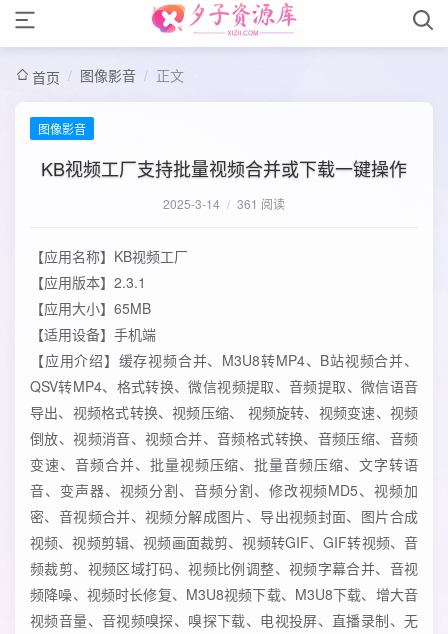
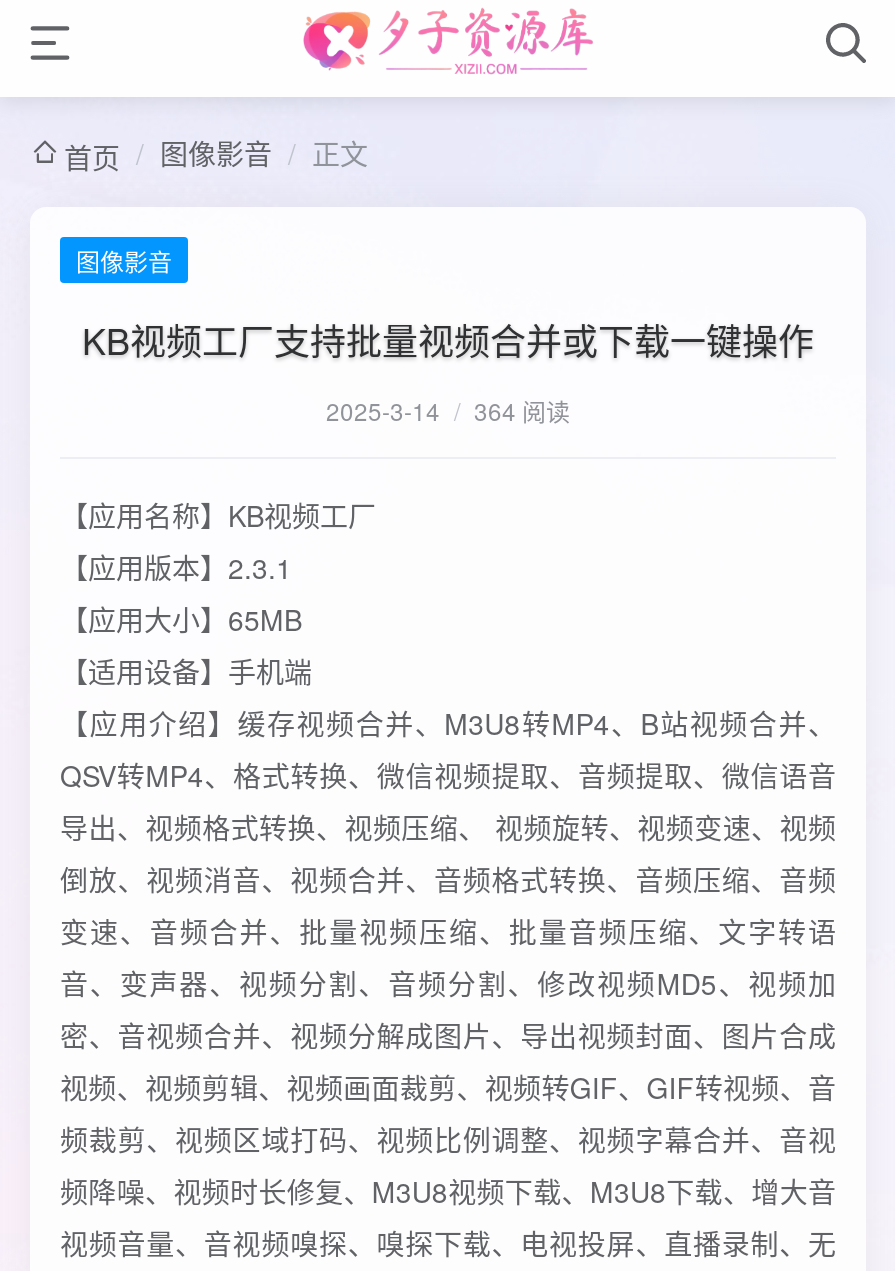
[163,195,285,212] 2025-3-14 / 361 阅读 -> [326,393,570,427] 2025-3-14 / 364 阅读

